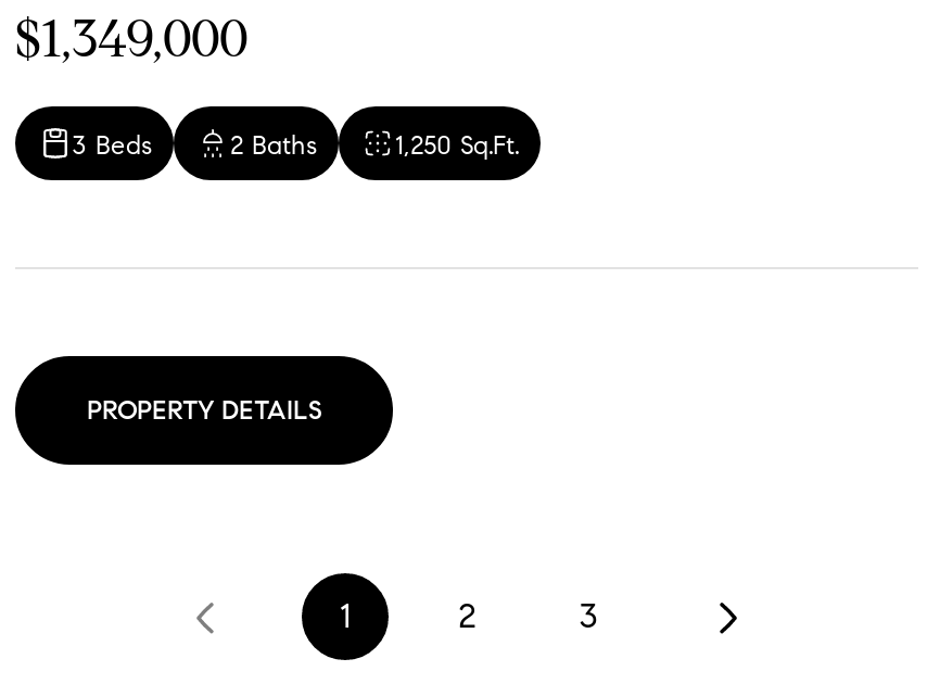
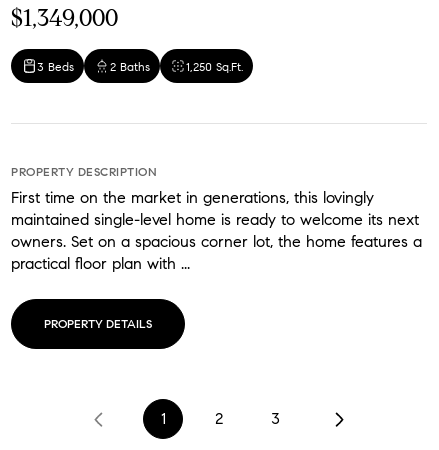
none -> [11,164,422,273] PROPERTY DESCRIPTION | First time on the market in generations, this lovingly | maintained single-level home is ready to welcome its next | owners. Set on a spacious corner lot, the home features a | practical floor plan with ...

